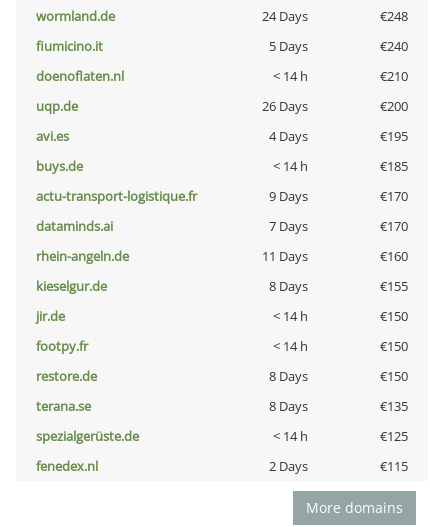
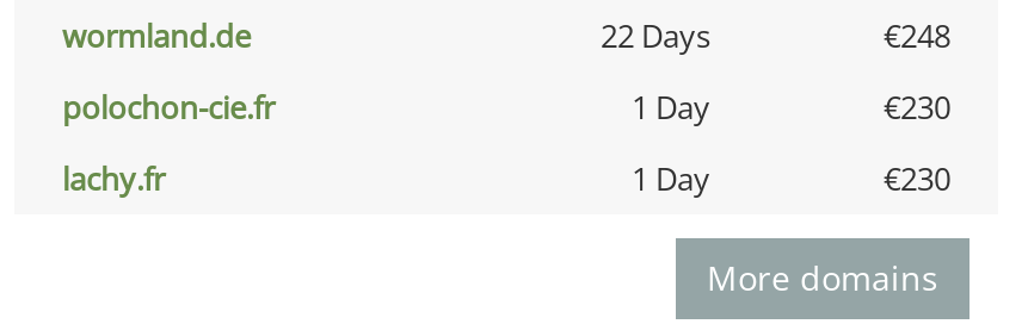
[261,7,307,25] 24 Days -> [601,14,710,57] 22 Days
[36,37,408,475] fiumicino.it | 5 Days | €240 | doenoflaten.nl | < 14 h | €210 | uqp.de | 26 Days | €200 | avi.es | 4 Days | €195 | buys.de | < 14 h | €185 | actu-transport-logistique.fr | 9 Days | €170 | dataminds.ai | 7 Days | €170 | rhein-angeln.de | 11 Days | €160 | kieselgur.de | 8 Days | €155 | jir.de | < 14 h | €150 | footpy.fr | < 14 h | €150 | restore.de | 8 Days | €150 | terana.se | 8 Days | €135 | spezialgerüste.de | < 14 h | €125 | fenedex.nl | 2 Days | €115 -> [62,86,950,200] polochon-cie.fr | 1 Day | €230 | lachy.fr | 1 Day | €230

